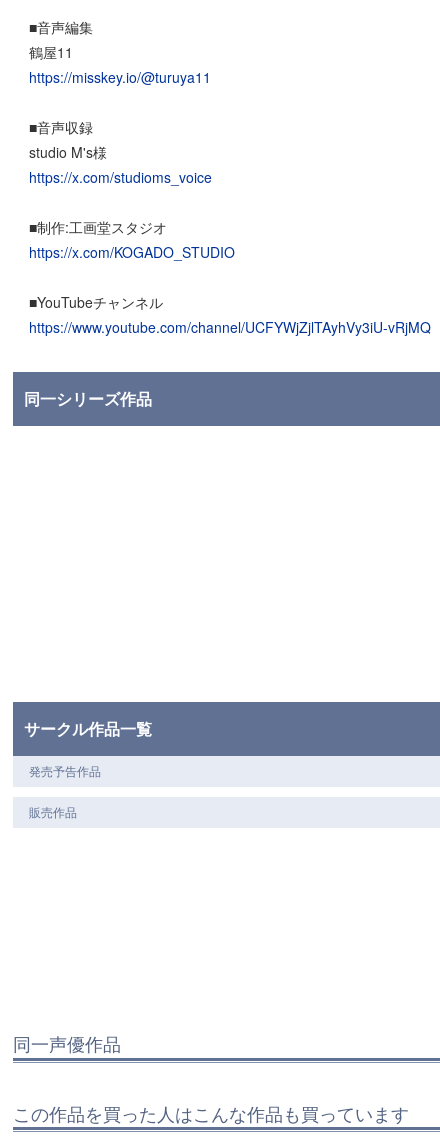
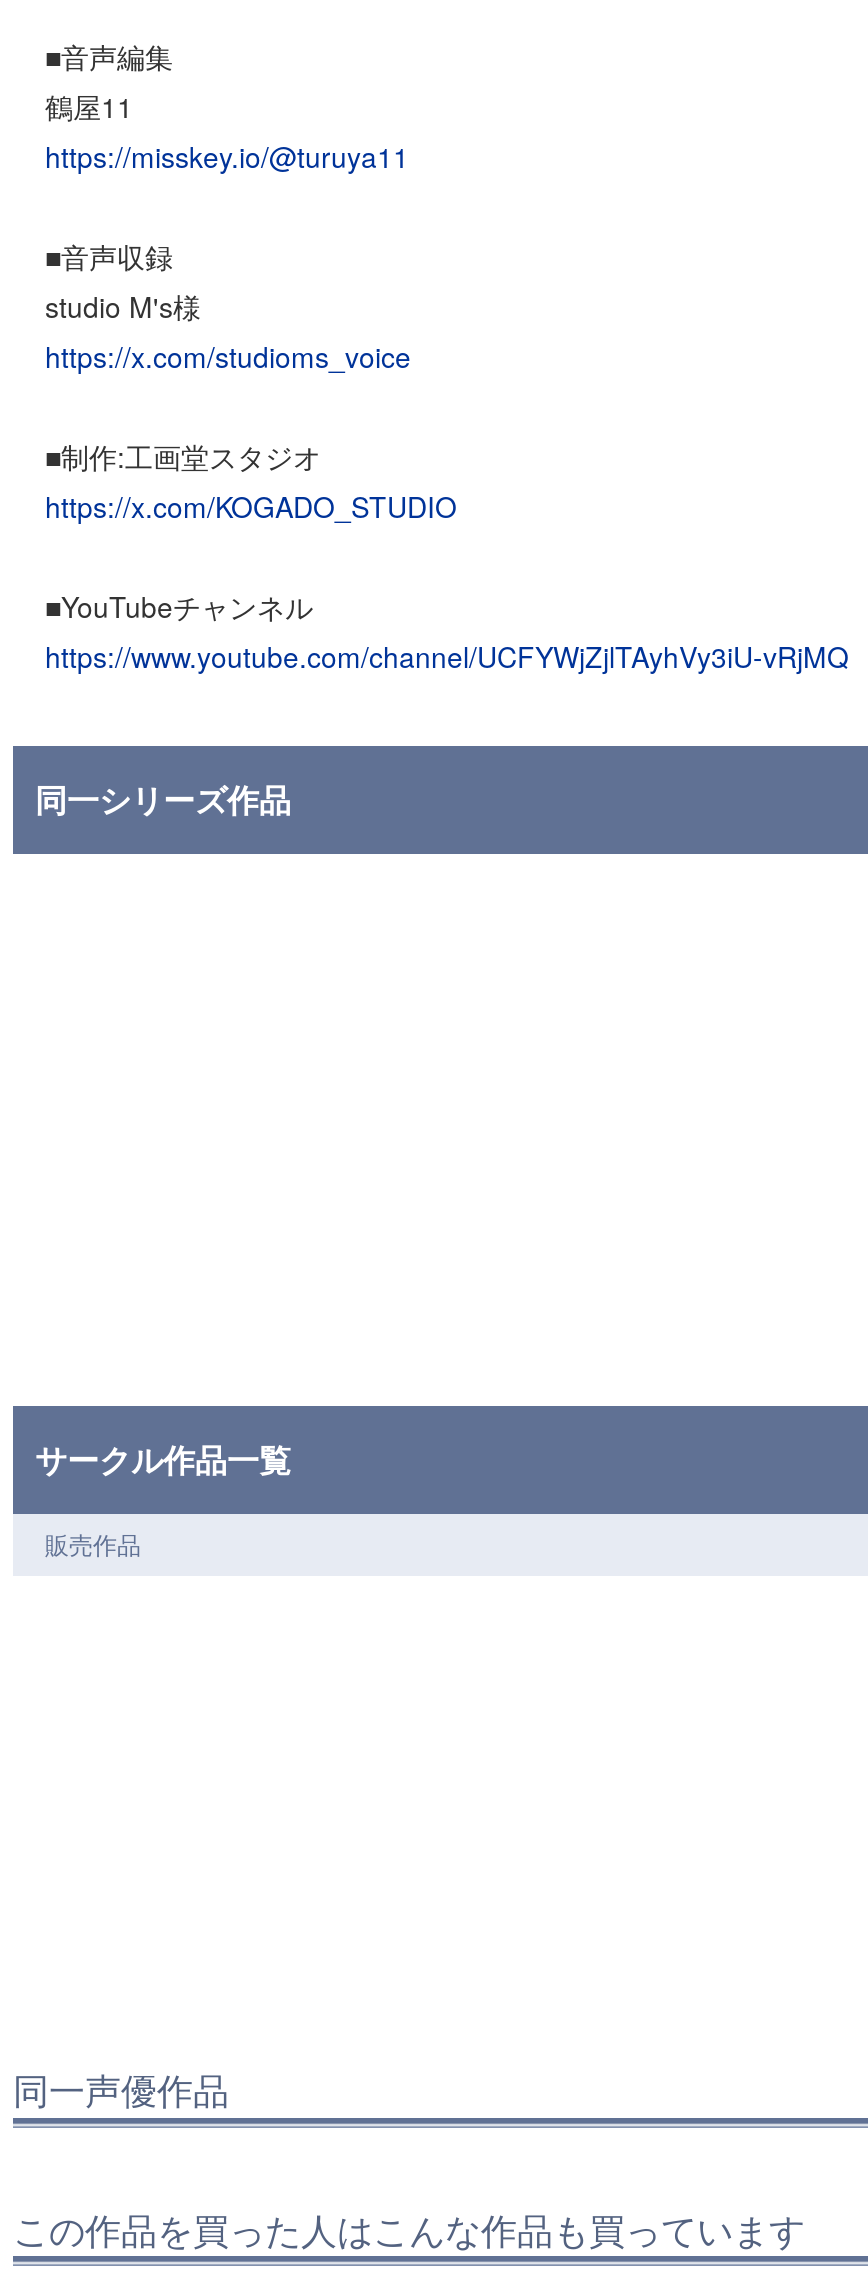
[29,762,101,779] 発売予告作品 -> none
moved [29,803,77,820] -> [45,1526,141,1560]: 販売作品

